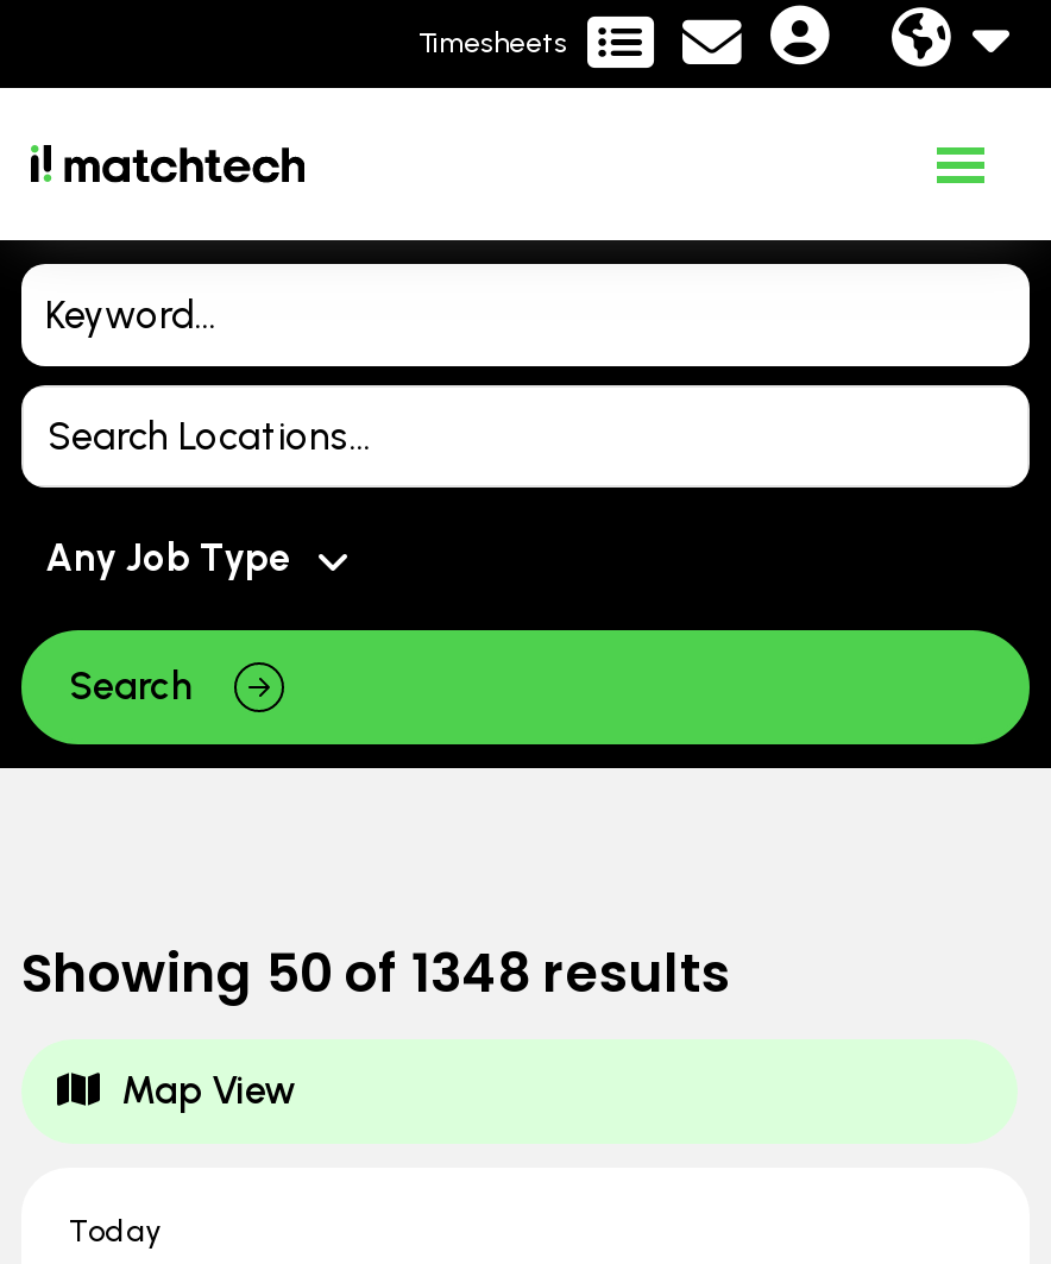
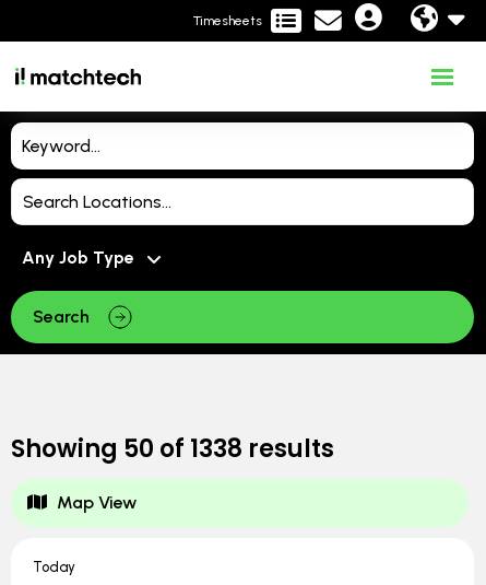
[21,937,730,1011] Showing 50 of 1348 results -> [11,432,334,466] Showing 50 of 1338 results

